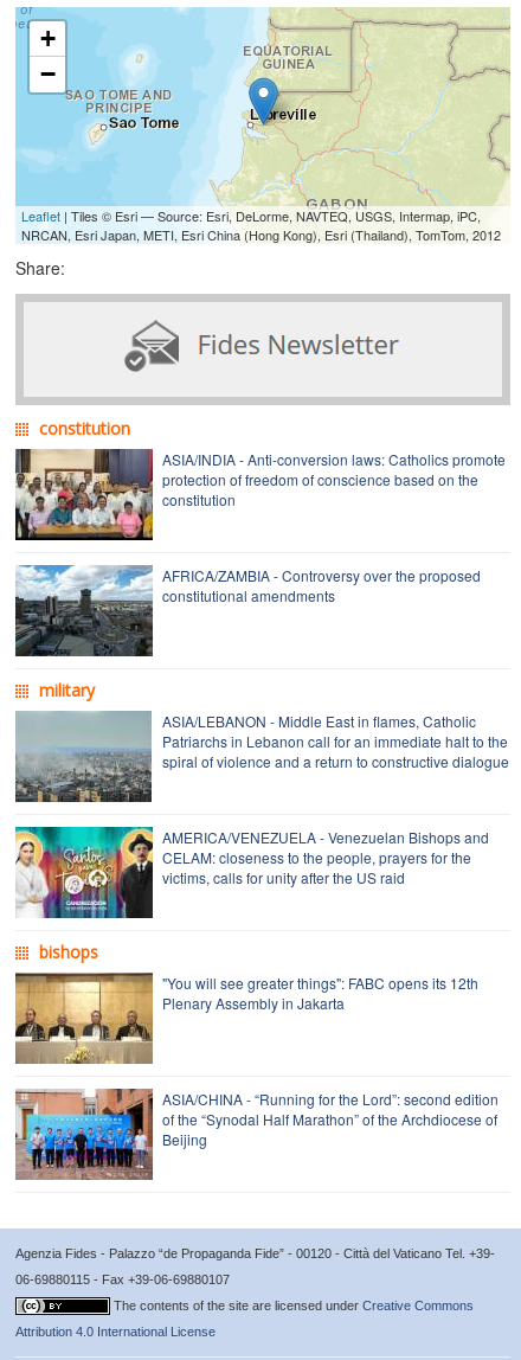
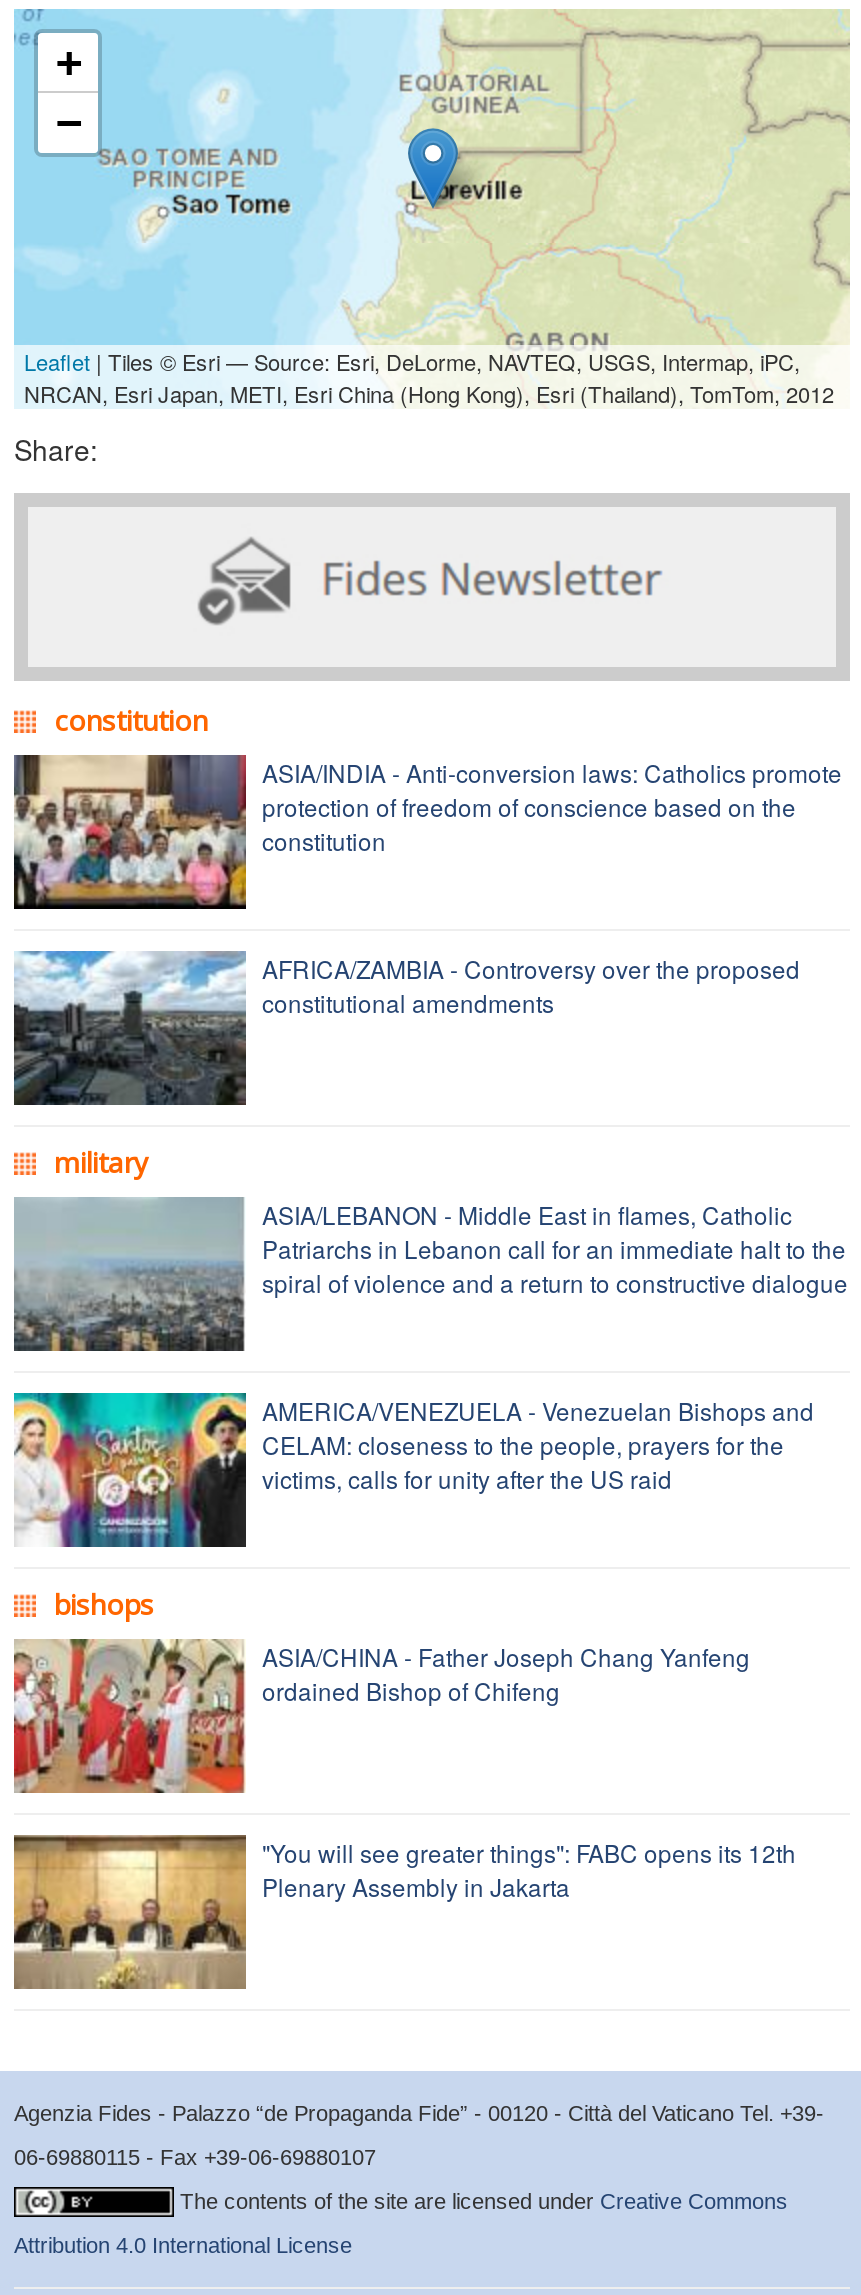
none -> [12,1638,750,1795] [image] | ASIA/CHINA - Father Joseph Chang Yanfeng | ordained Bishop of Chifeng
moved [13,971,478,1066] -> [10,1833,796,1993]: [image] | "You will see greater things": FABC opens its 12th | Plenary Assembly in Jakarta
[15,1088,499,1180] [image] | ASIA/CHINA - “Running for the Lord”: second edition | of the “Synodal Half Marathon” of the Archdiocese of | Beijing -> none

